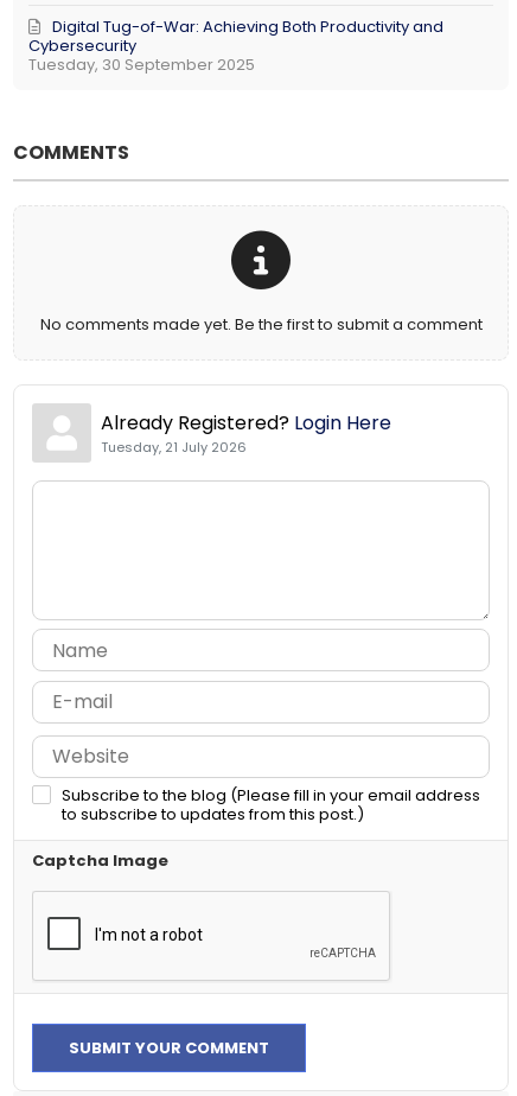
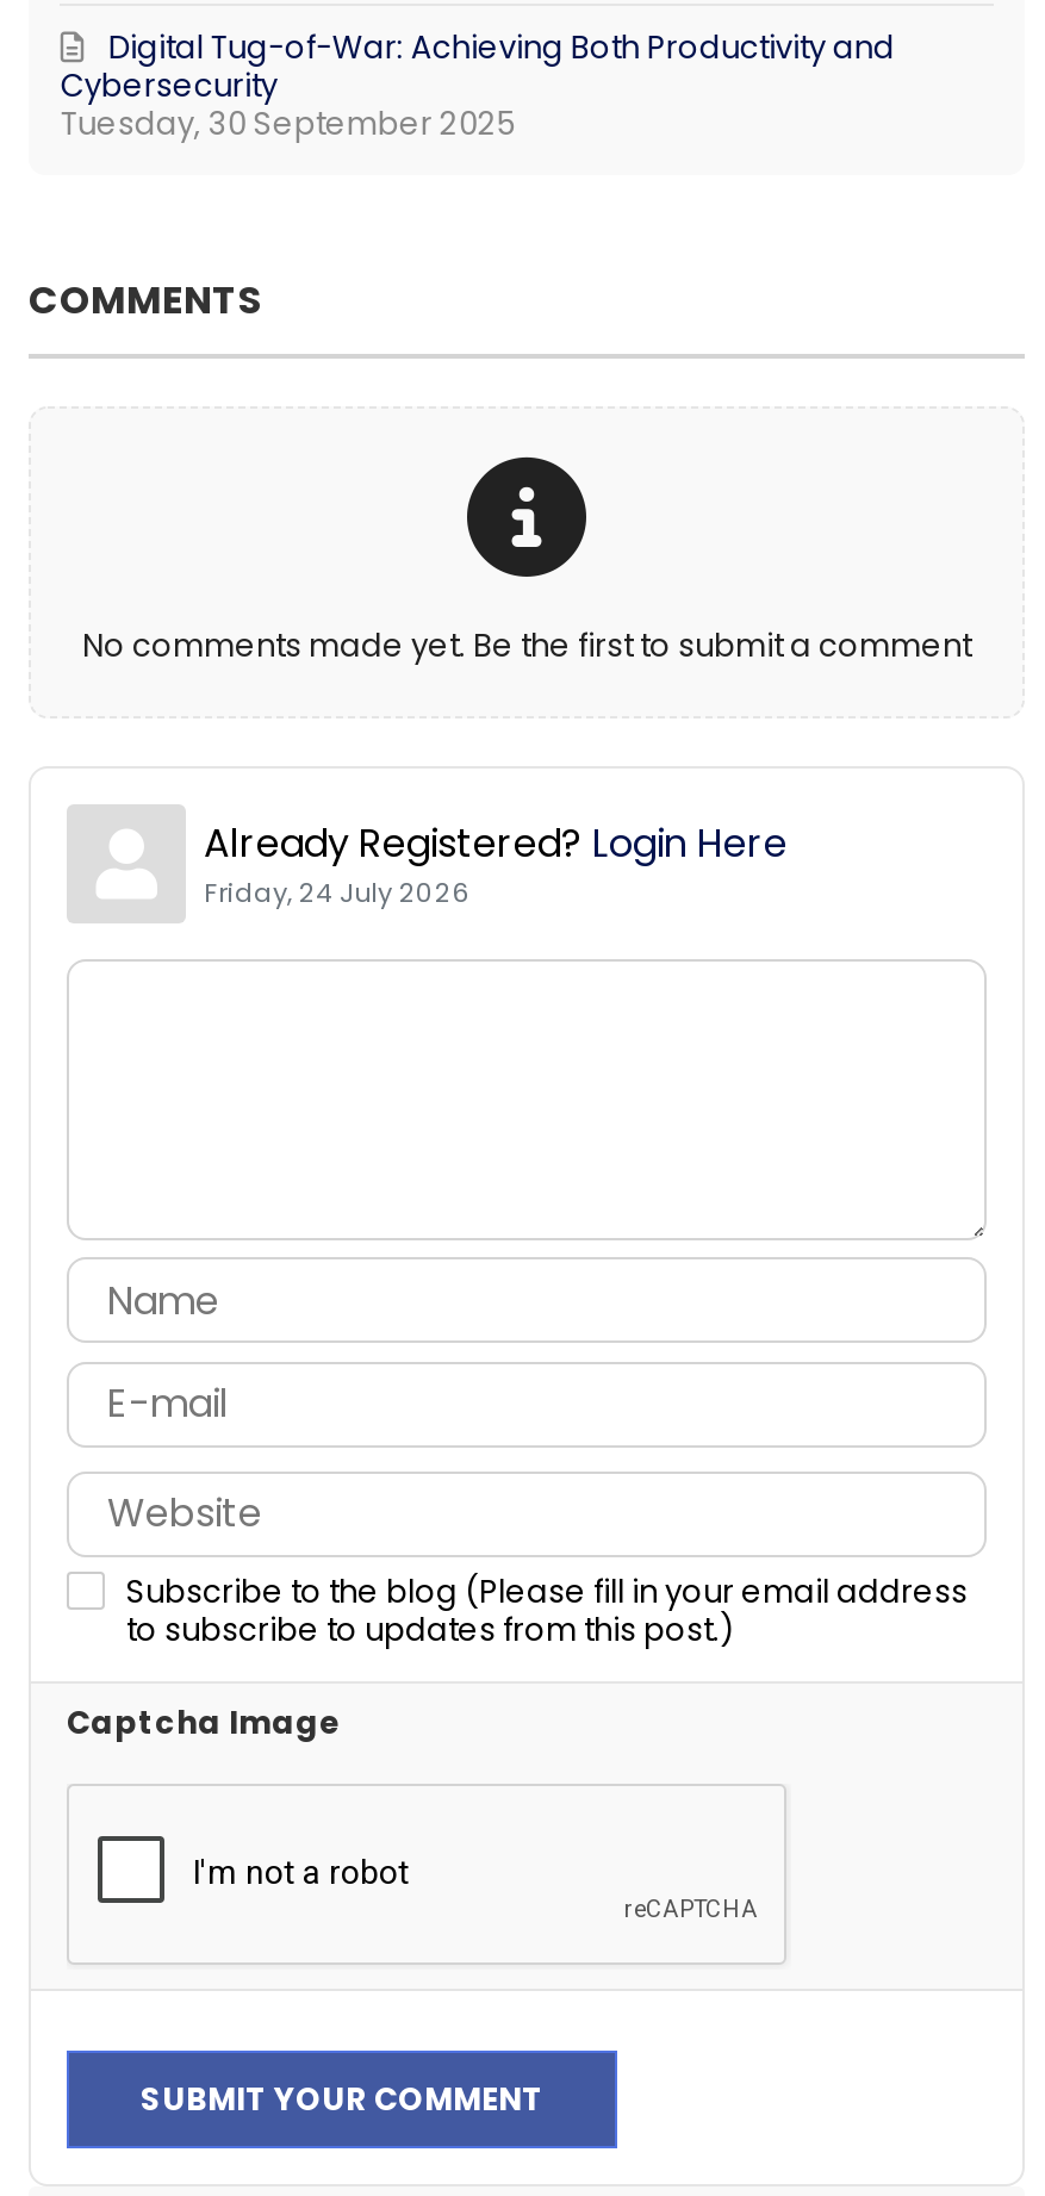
[100,438,246,457] Tuesday, 21 July 2026 -> [204,873,471,911] Friday, 24 July 2026

